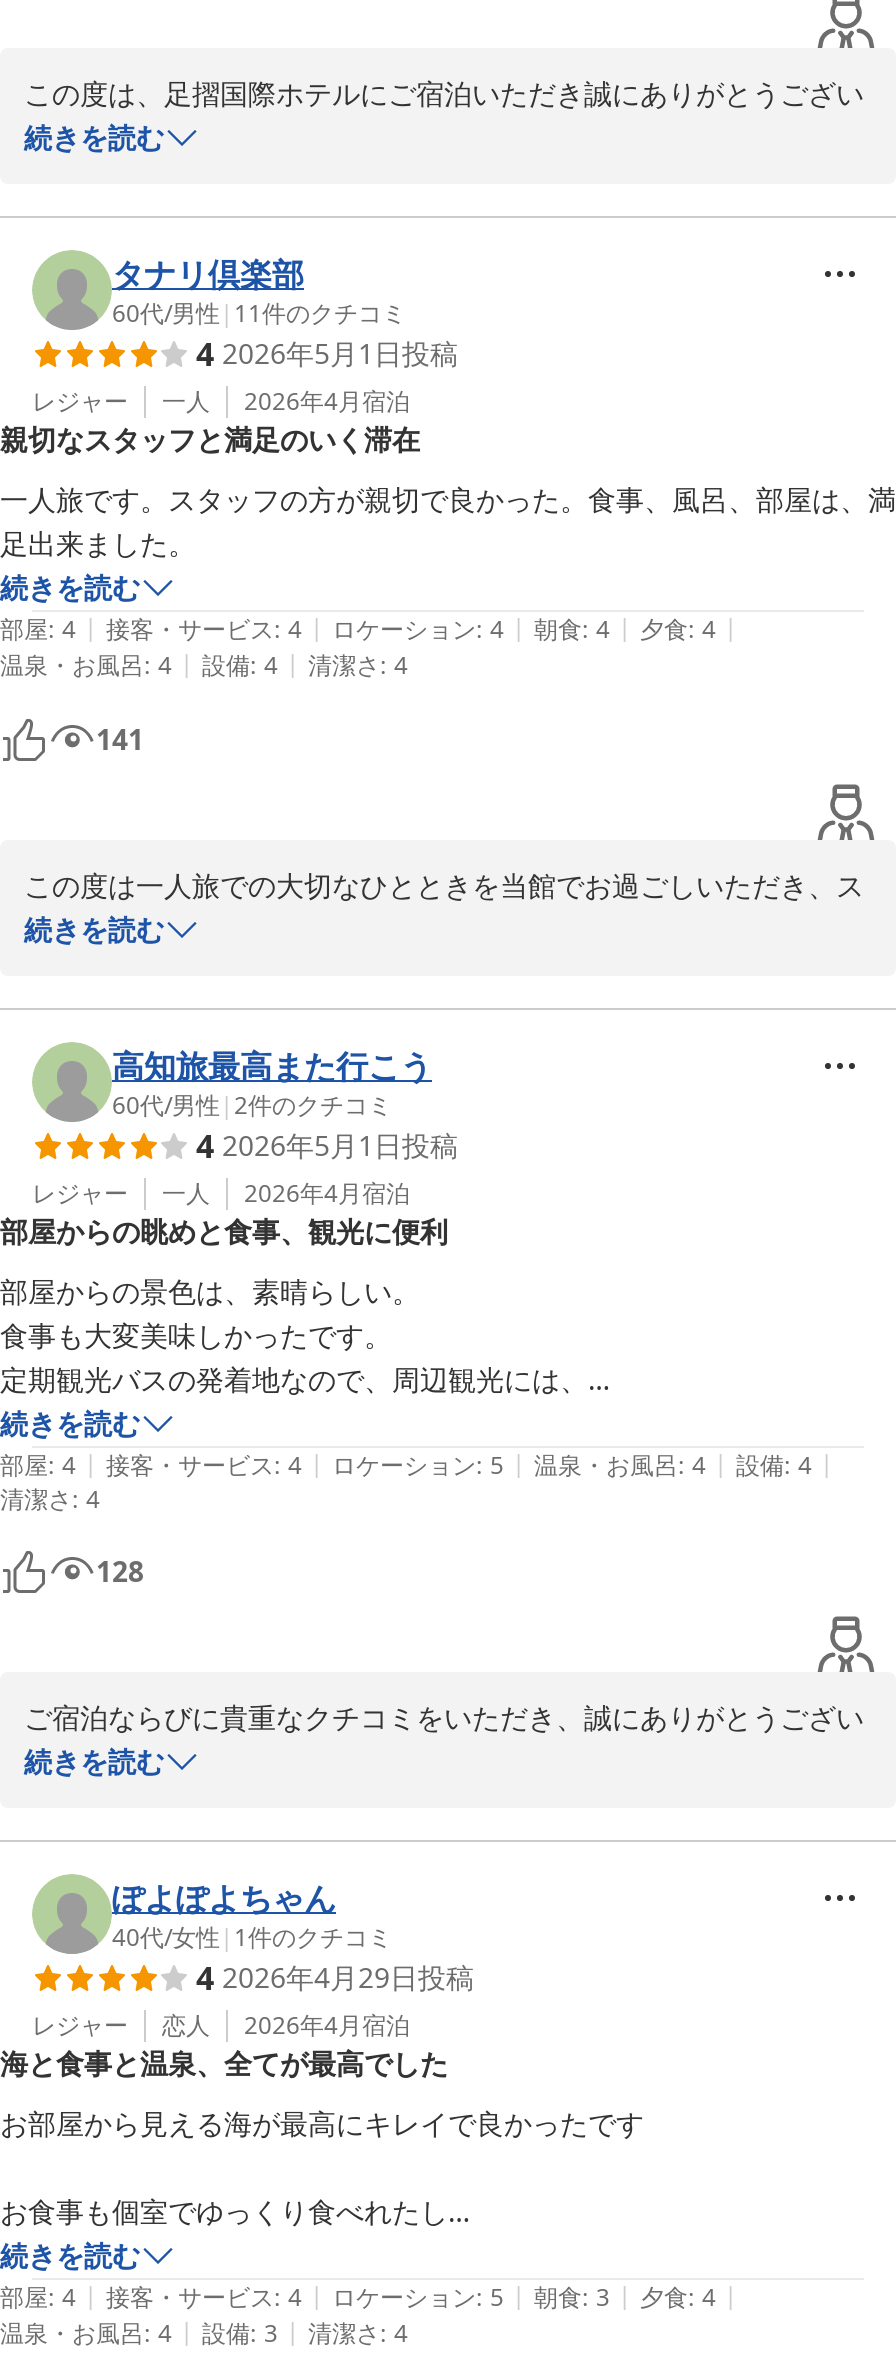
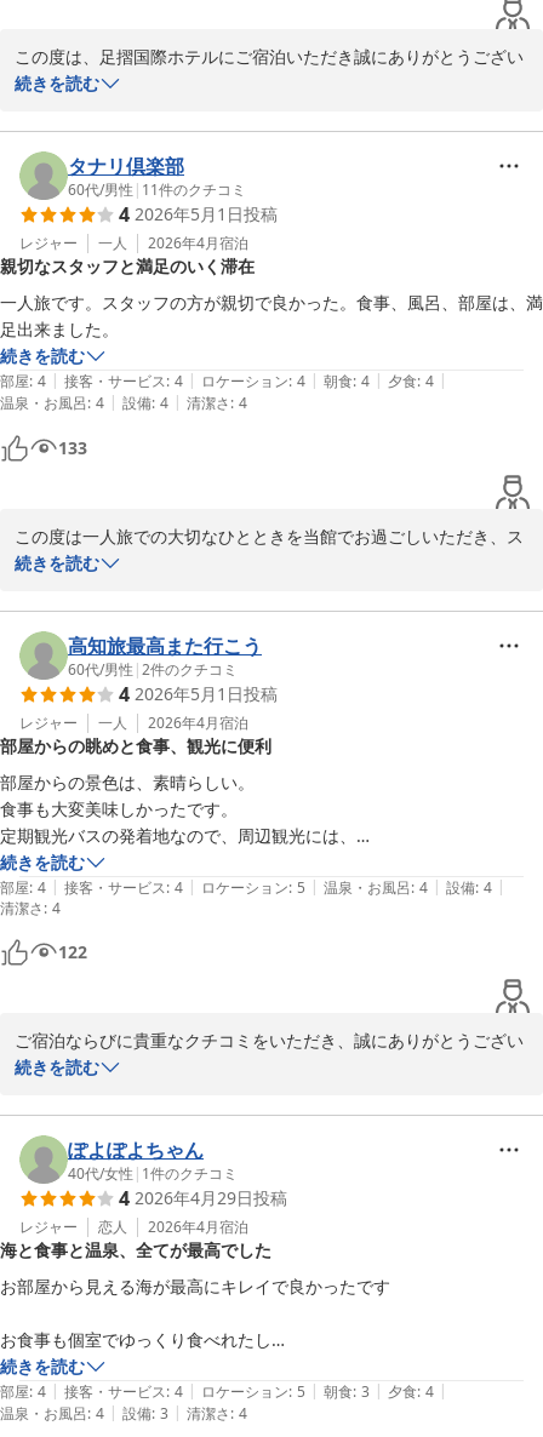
[96,720,144,758] 141 -> [58,436,87,459] 133
[96,1552,144,1590] 128 -> [58,940,87,963] 122

